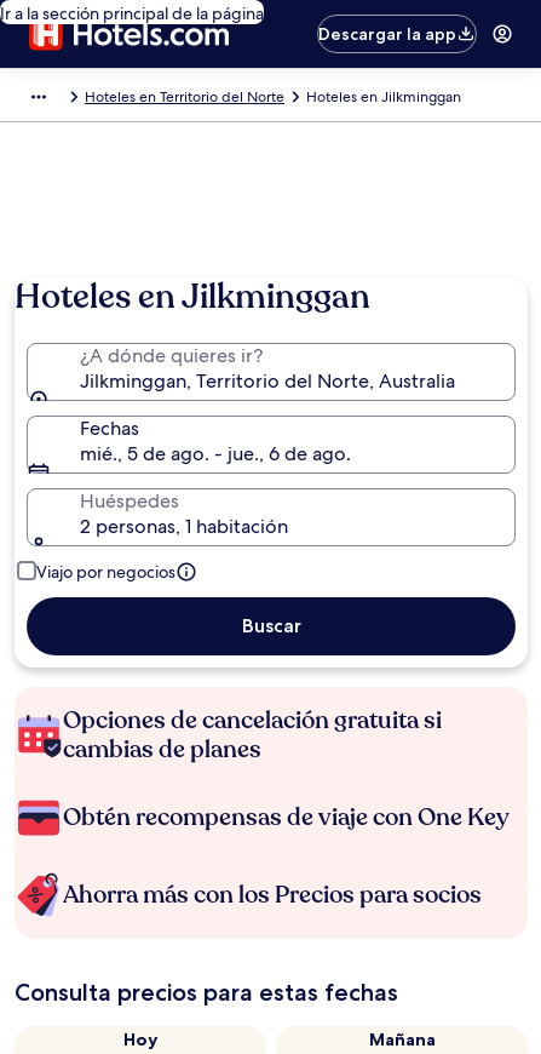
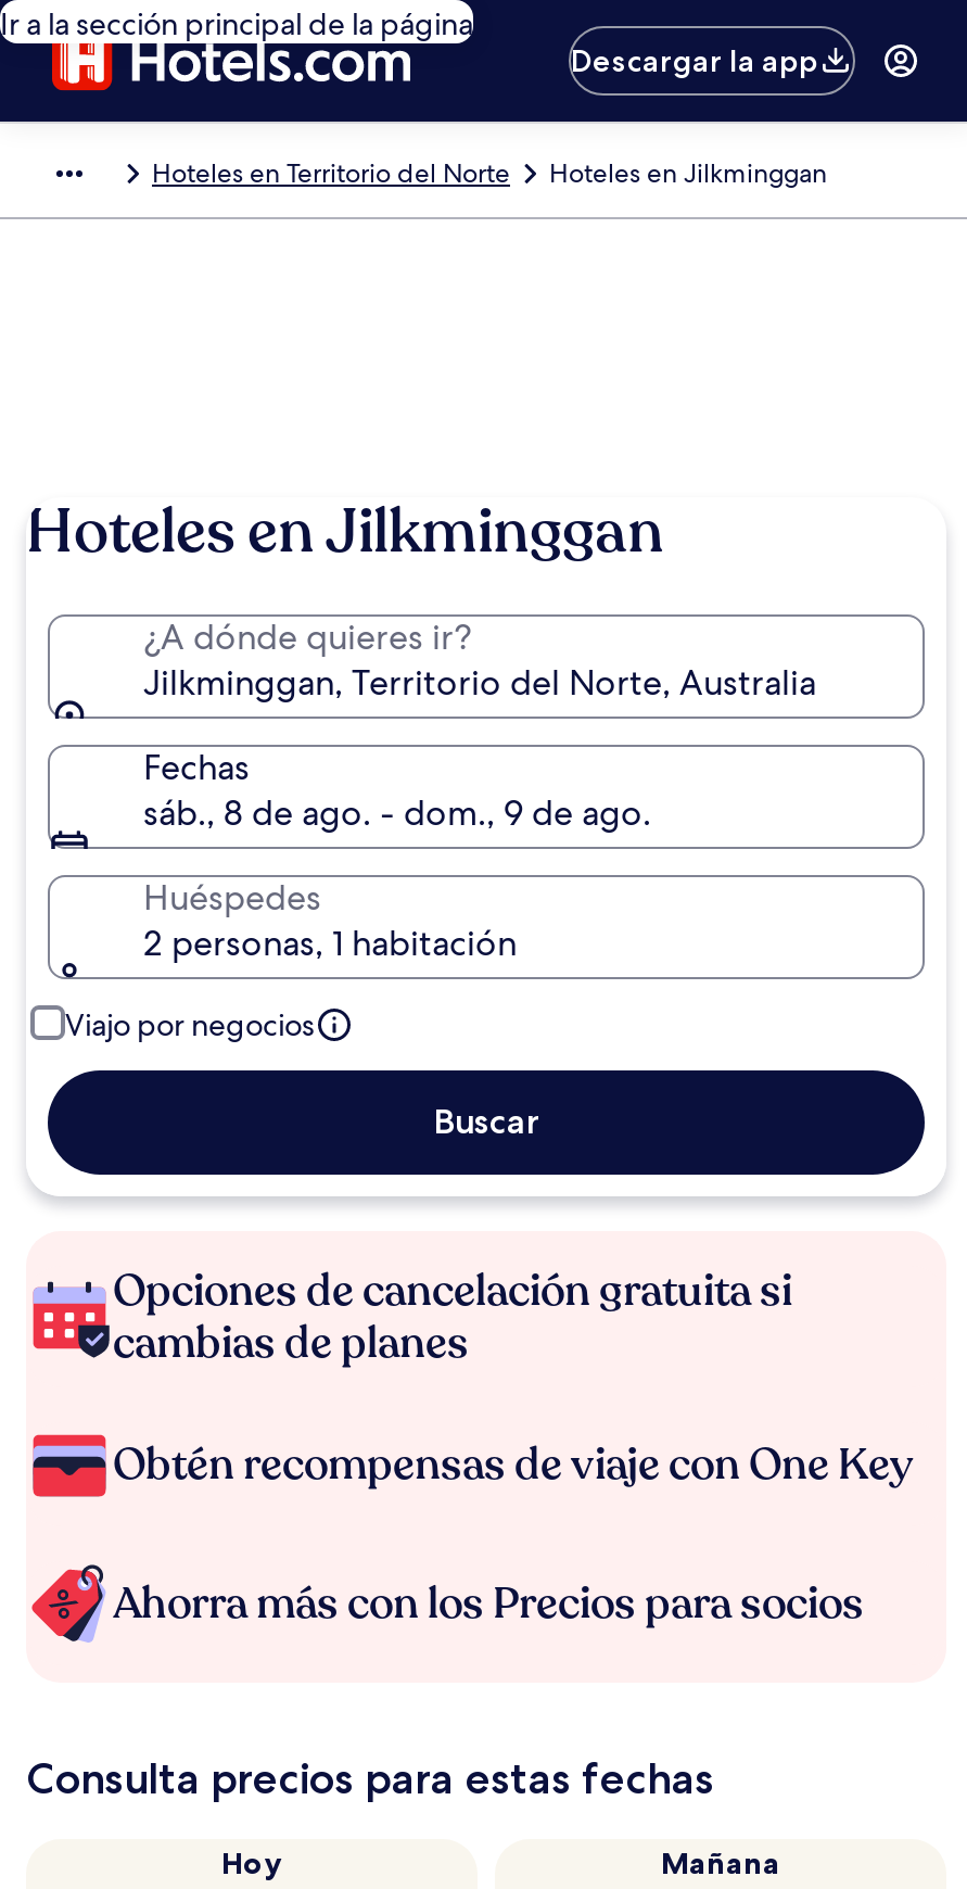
[80,441,351,466] mié., 5 de ago. - jue., 6 de ago. -> [143,790,651,836] sáb., 8 de ago. - dom., 9 de ago.

